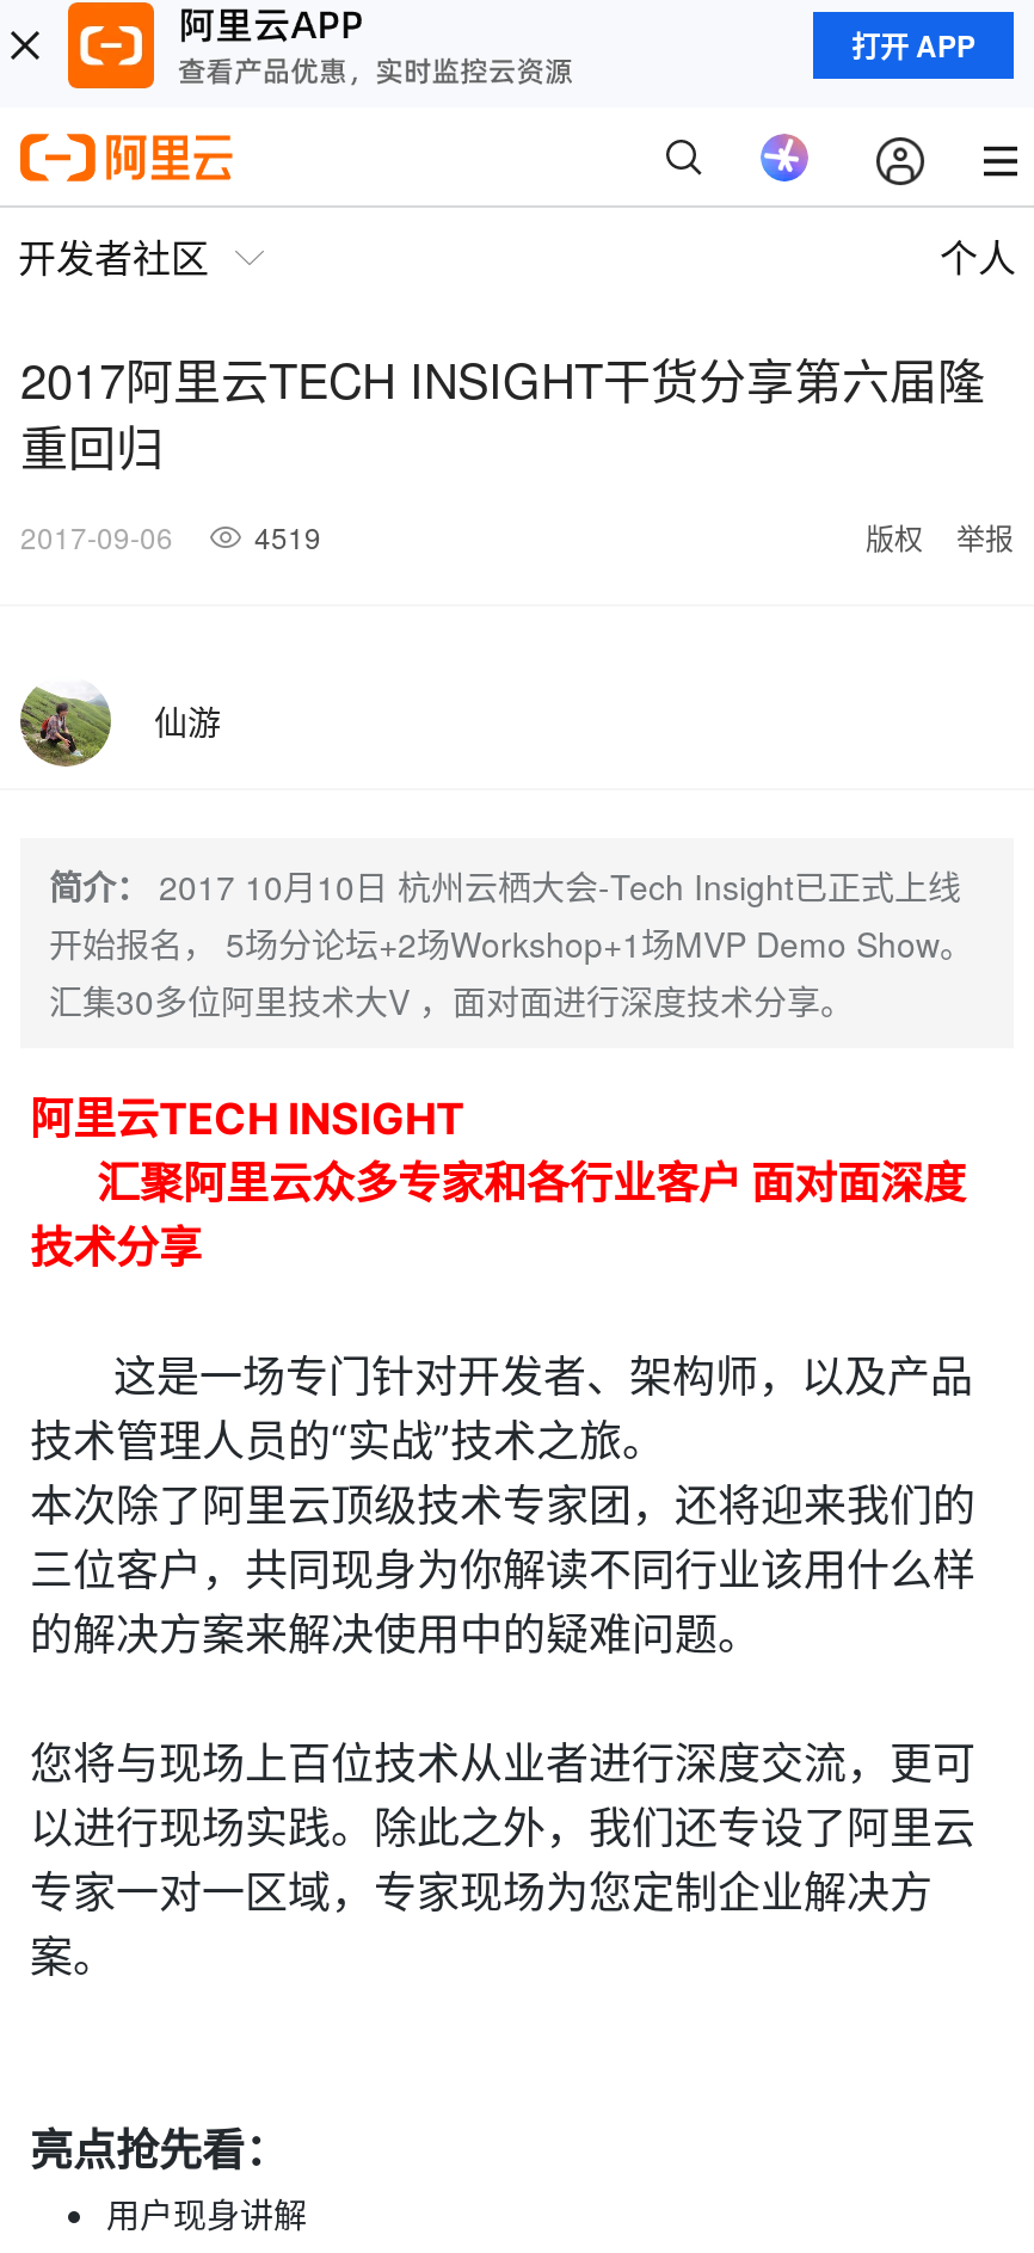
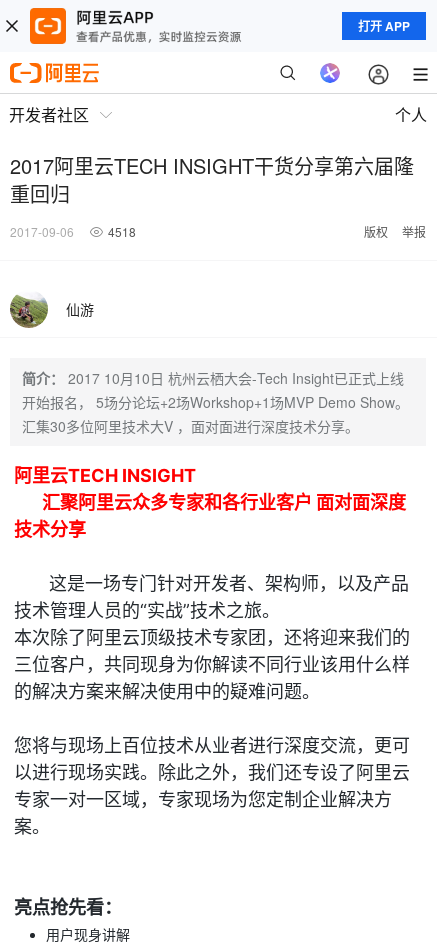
[20,516,321,556] 2017-09-06 4519 -> [10,223,136,240] 2017-09-06 4518

